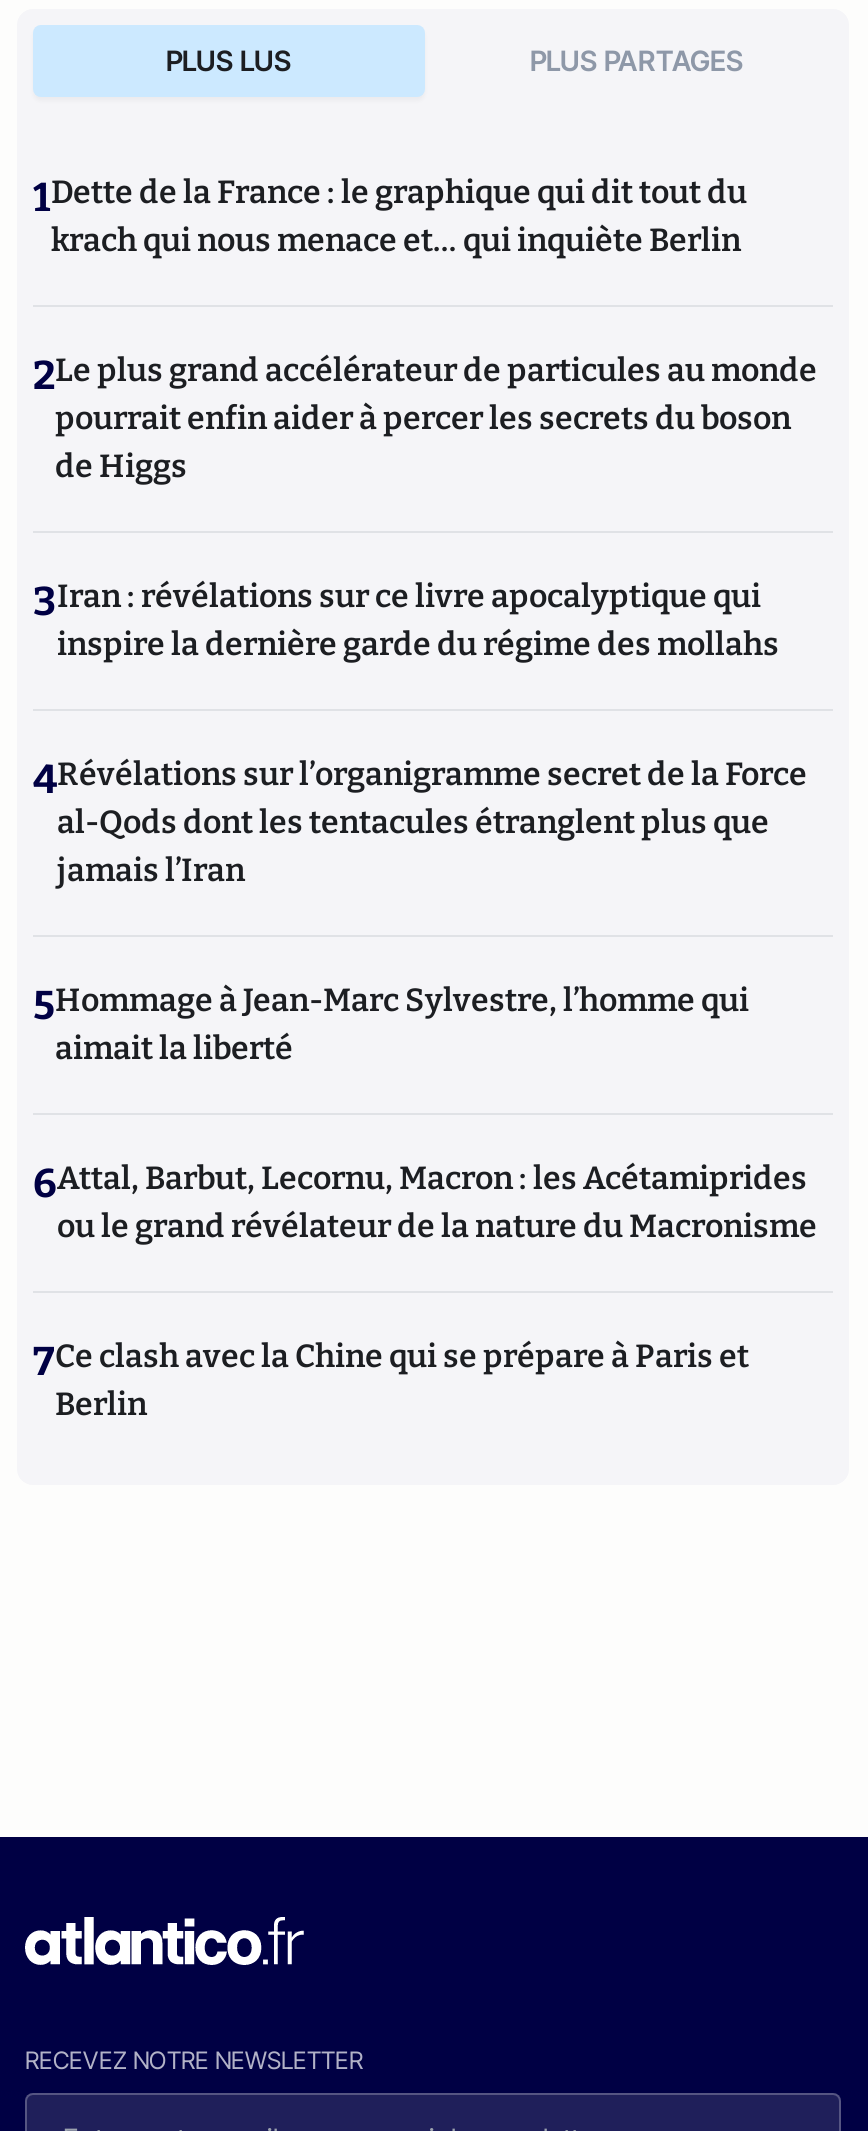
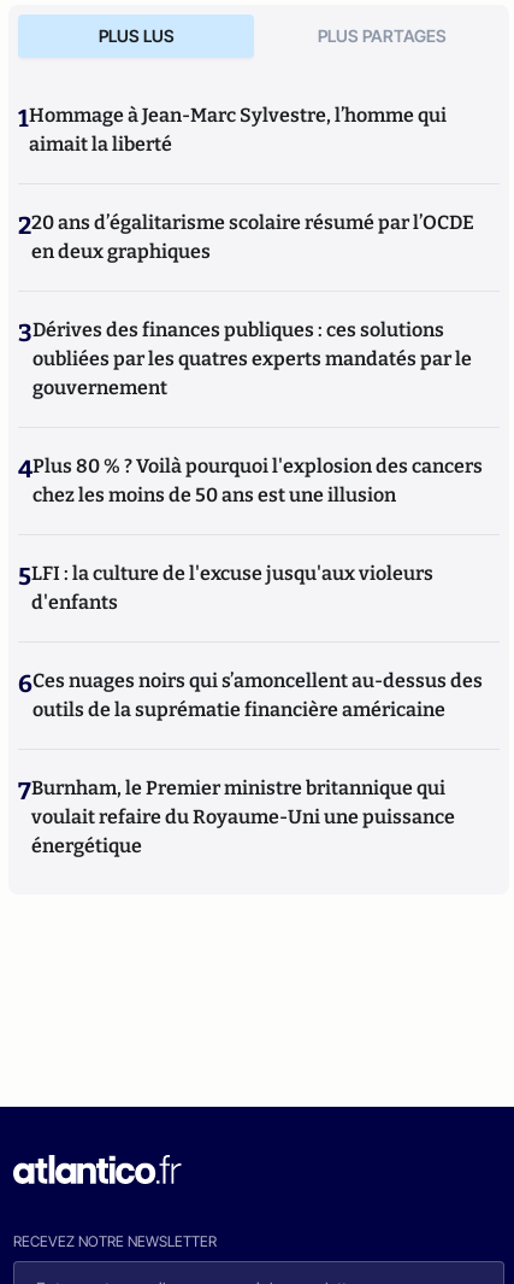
[33,173,817,1029] 1Dette de la France : le graphique qui dit tout du | krach qui nous menace et… qui inquiète Berlin | 2Le plus grand accélérateur de particules au monde | pourrait enfin aider à percer les secrets du boson | de Higgs | 3Iran : révélations sur ce livre apocalyptique qui | inspire la dernière garde du régime des mollahs | 4Révélations sur l’organigramme secret de la Force | al-Qods dont les tentacules étranglent plus que | jamais l’Iran | 5Hommage à Jean-Marc Sylvestre, l’homme qui -> [18,104,447,133] 1Hommage à Jean-Marc Sylvestre, l’homme qui
moved [55,1029,293,1067] -> [29,133,172,156]: aimait la liberté
[33,1159,817,1423] 6Attal, Barbut, Lecornu, Macron : les Acétamiprides | ou le grand révélateur de la nature du Macronisme | 7Ce clash avec la Chine qui se prépare à Paris et | Berlin -> [18,211,483,857] 220 ans d’égalitarisme scolaire résumé par l’OCDE | en deux graphiques | 3Dérives des finances publiques : ces solutions | oubliées par les quatres experts mandatés par le | gouvernement | 4Plus 80 % ? Voilà pourquoi l'explosion des cancers | chez les moins de 50 ans est une illusion | 5LFI : la culture de l'excuse jusqu'aux violeurs | d'enfants | 6Ces nuages noirs qui s’amoncellent au-dessus des | outils de la suprématie financière américaine | 7Burnham, le Premier ministre britannique qui | voulait refaire du Royaume-Uni une puissance | énergétique

